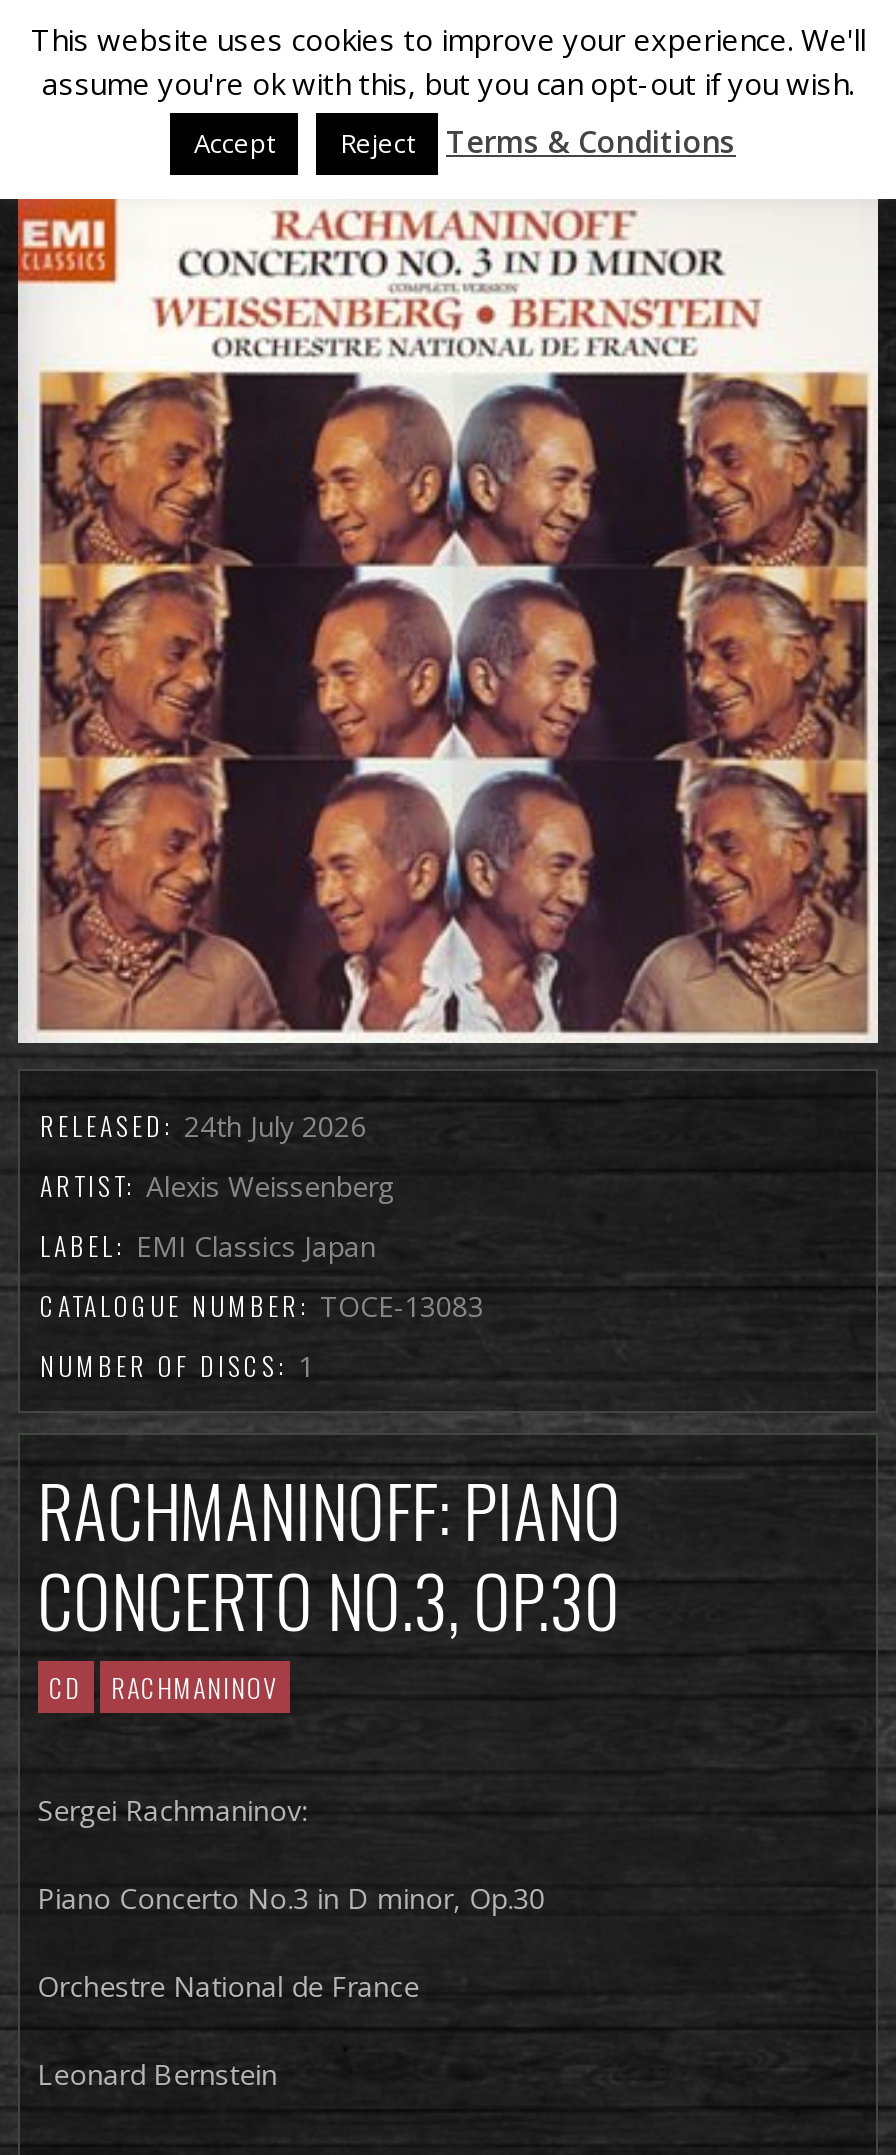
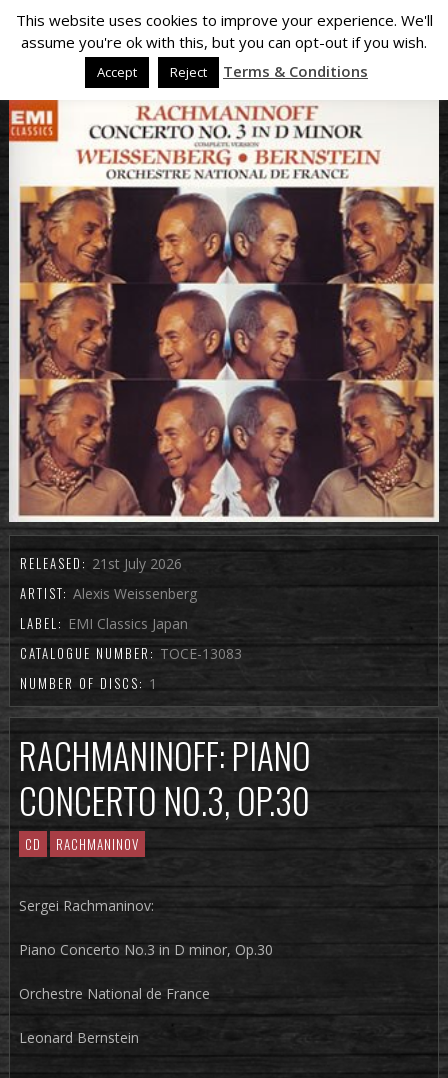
[40,1106,366,1146] RELEASED: 24th July 2026 -> [20,553,182,573] RELEASED: 21st July 2026

